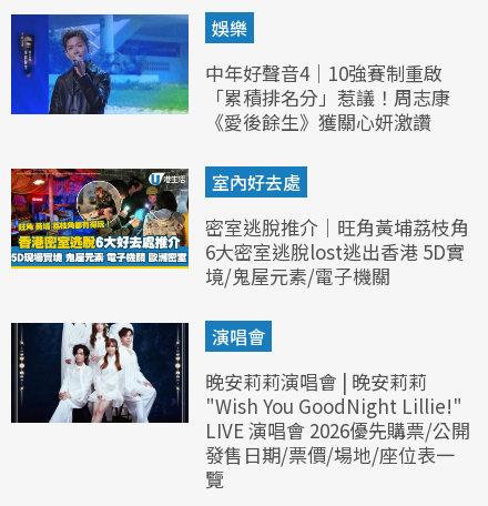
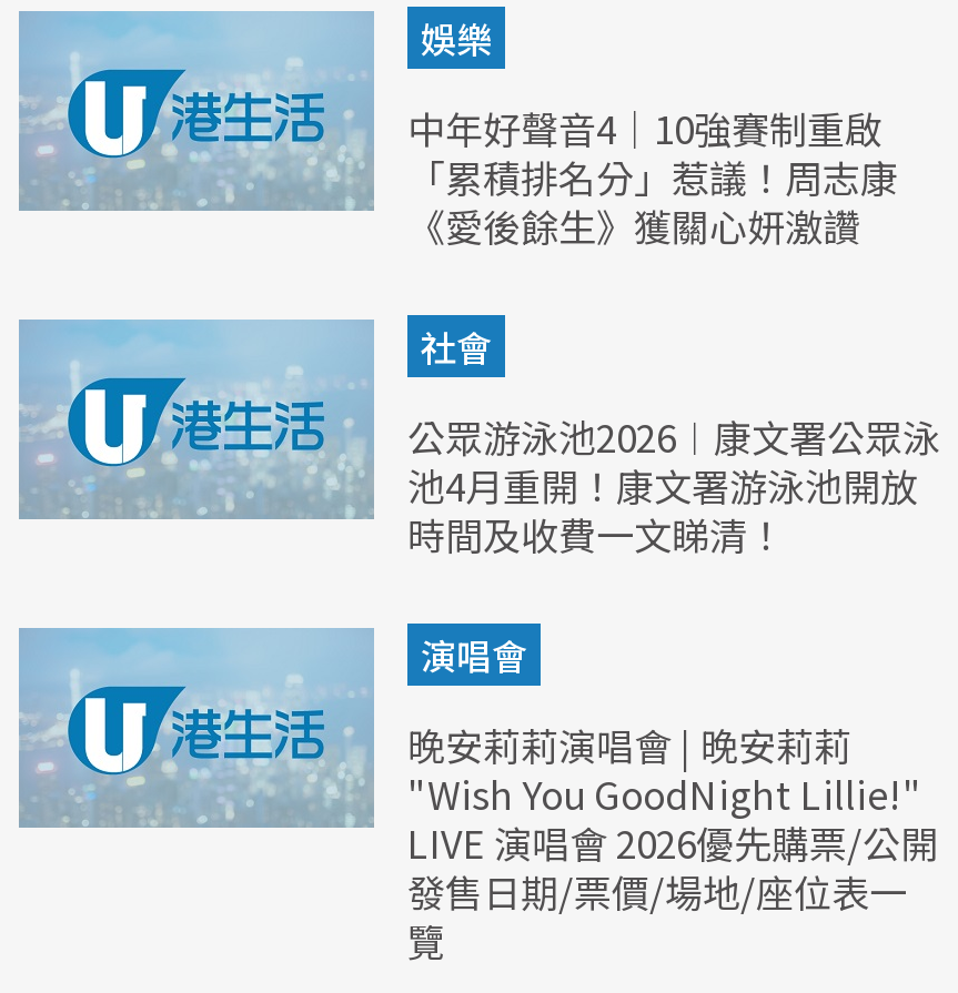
[10,14,189,115] [image] -> [19,13,374,211] [image]
[10,168,469,290] [image] | 密室逃脫推介｜旺角黃埔荔枝角 | 6大密室逃脫lost逃出香港 5D實 | 境/鬼屋元素/電子機關 -> [17,317,940,562] [image] | 公眾游泳池2026︱康文署公眾泳 | 池4月重開！康文署游泳池開放 | 時間及收費一文睇清！
[212,169,300,195] 室內好去處 -> [421,320,492,373] 社會
[10,322,190,424] [image] -> [19,628,374,828] [image]

